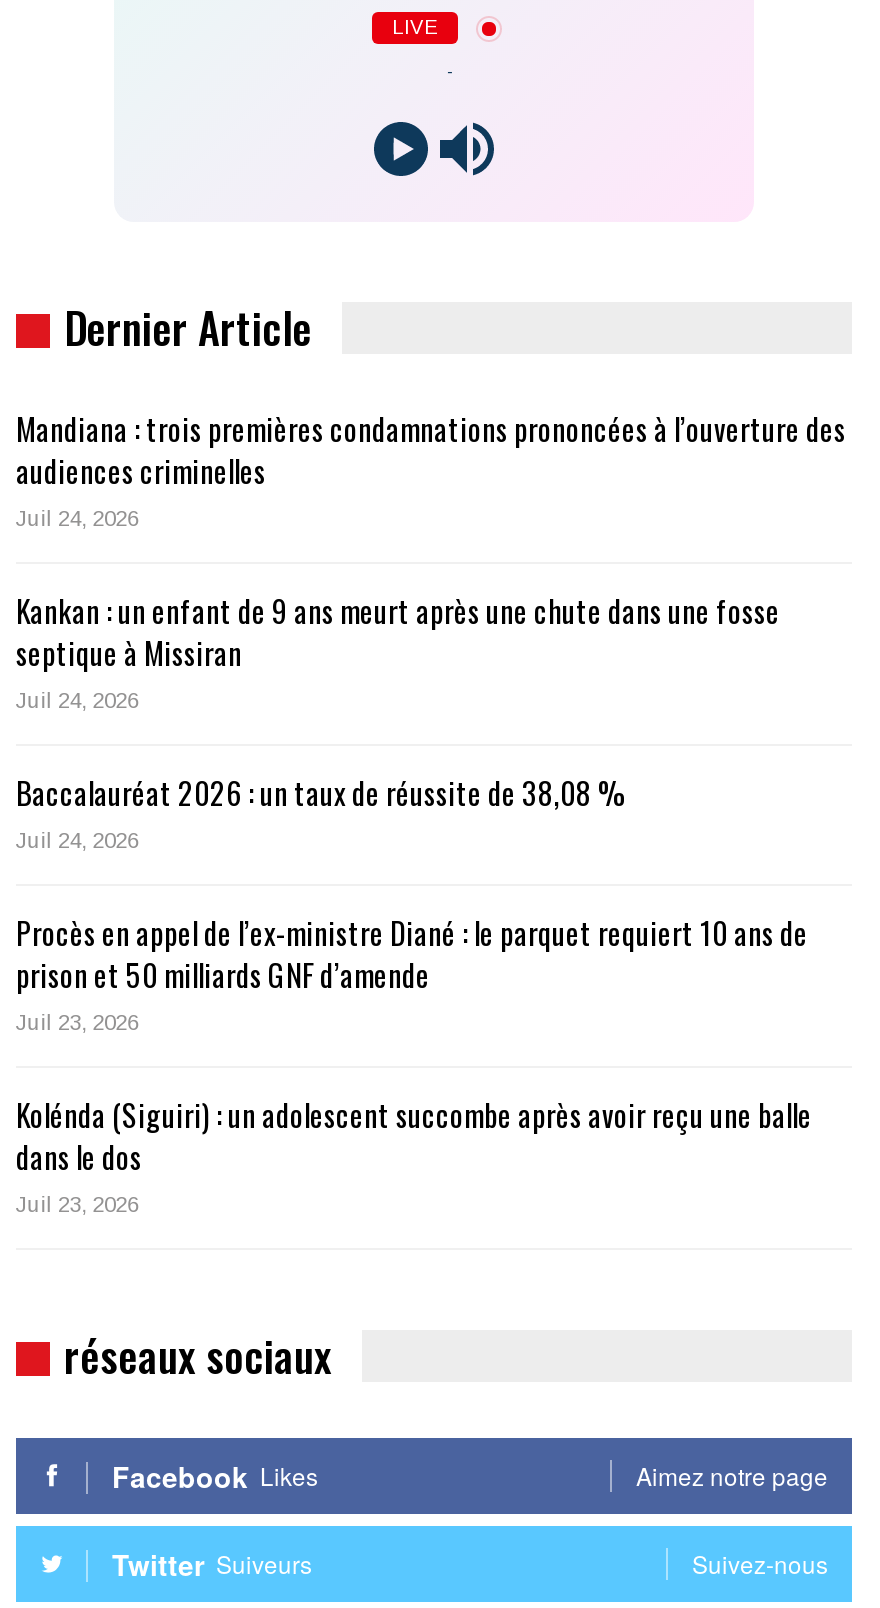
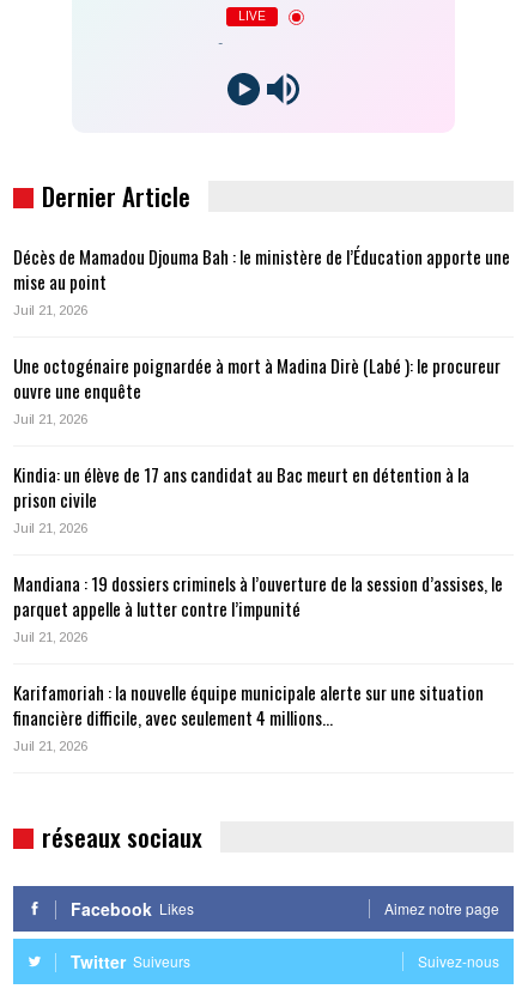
[16,407,846,531] Mandiana : trois premières condamnations prononcées à l’ouverture des | audiences criminelles | Juil 24, 2026 -> [13,244,510,318] Décès de Mamadou Djouma Bah : le ministère de l’Éducation apporte une | mise au point | Juil 21, 2026
[16,589,780,713] Kankan : un enfant de 9 ans meurt après une chute dans une fosse | septique à Missiran | Juil 24, 2026 -> [13,353,500,427] Une octogénaire poignardée à mort à Madina Dirè (Labé ): le procureur | ouvre une enquête | Juil 21, 2026
[16,771,626,853] Baccalauréat 2026 : un taux de réussite de 38,08 % | Juil 24, 2026 -> [13,462,469,536] Kindia: un élève de 17 ans candidat au Bac meurt en détention à la | prison civile | Juil 21, 2026
[16,911,808,1035] Procès en appel de l’ex-ministre Diané : le parquet requiert 10 ans de | prison et 50 milliards GNF d’amende | Juil 23, 2026 -> [13,571,503,645] Mandiana : 19 dossiers criminels à l’ouverture de la session d’assises, le | parquet appelle à lutter contre l’impunité | Juil 21, 2026
[16,1093,812,1217] Kolénda (Siguiri) : un adolescent succombe après avoir reçu une balle | dans le dos | Juil 23, 2026 -> [13,679,484,754] Karifamoriah : la nouvelle équipe municipale alerte sur une situation | financière difficile, avec seulement 4 millions… | Juil 21, 2026

